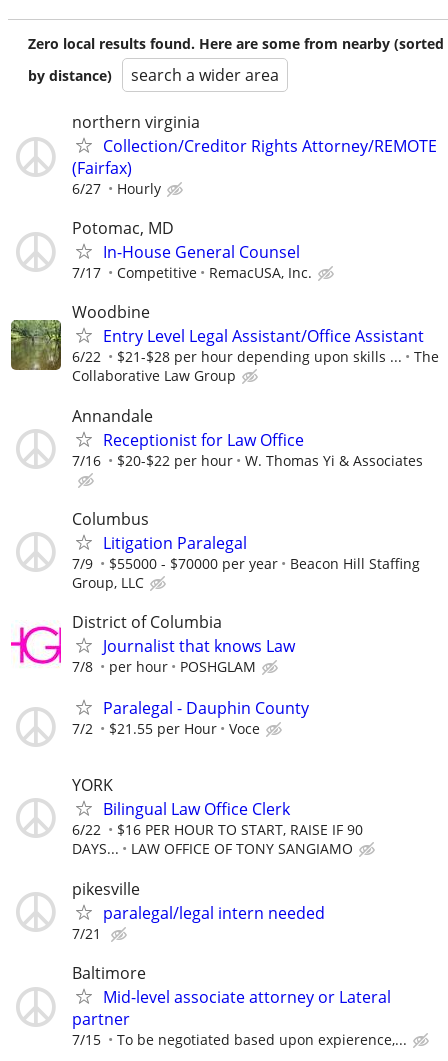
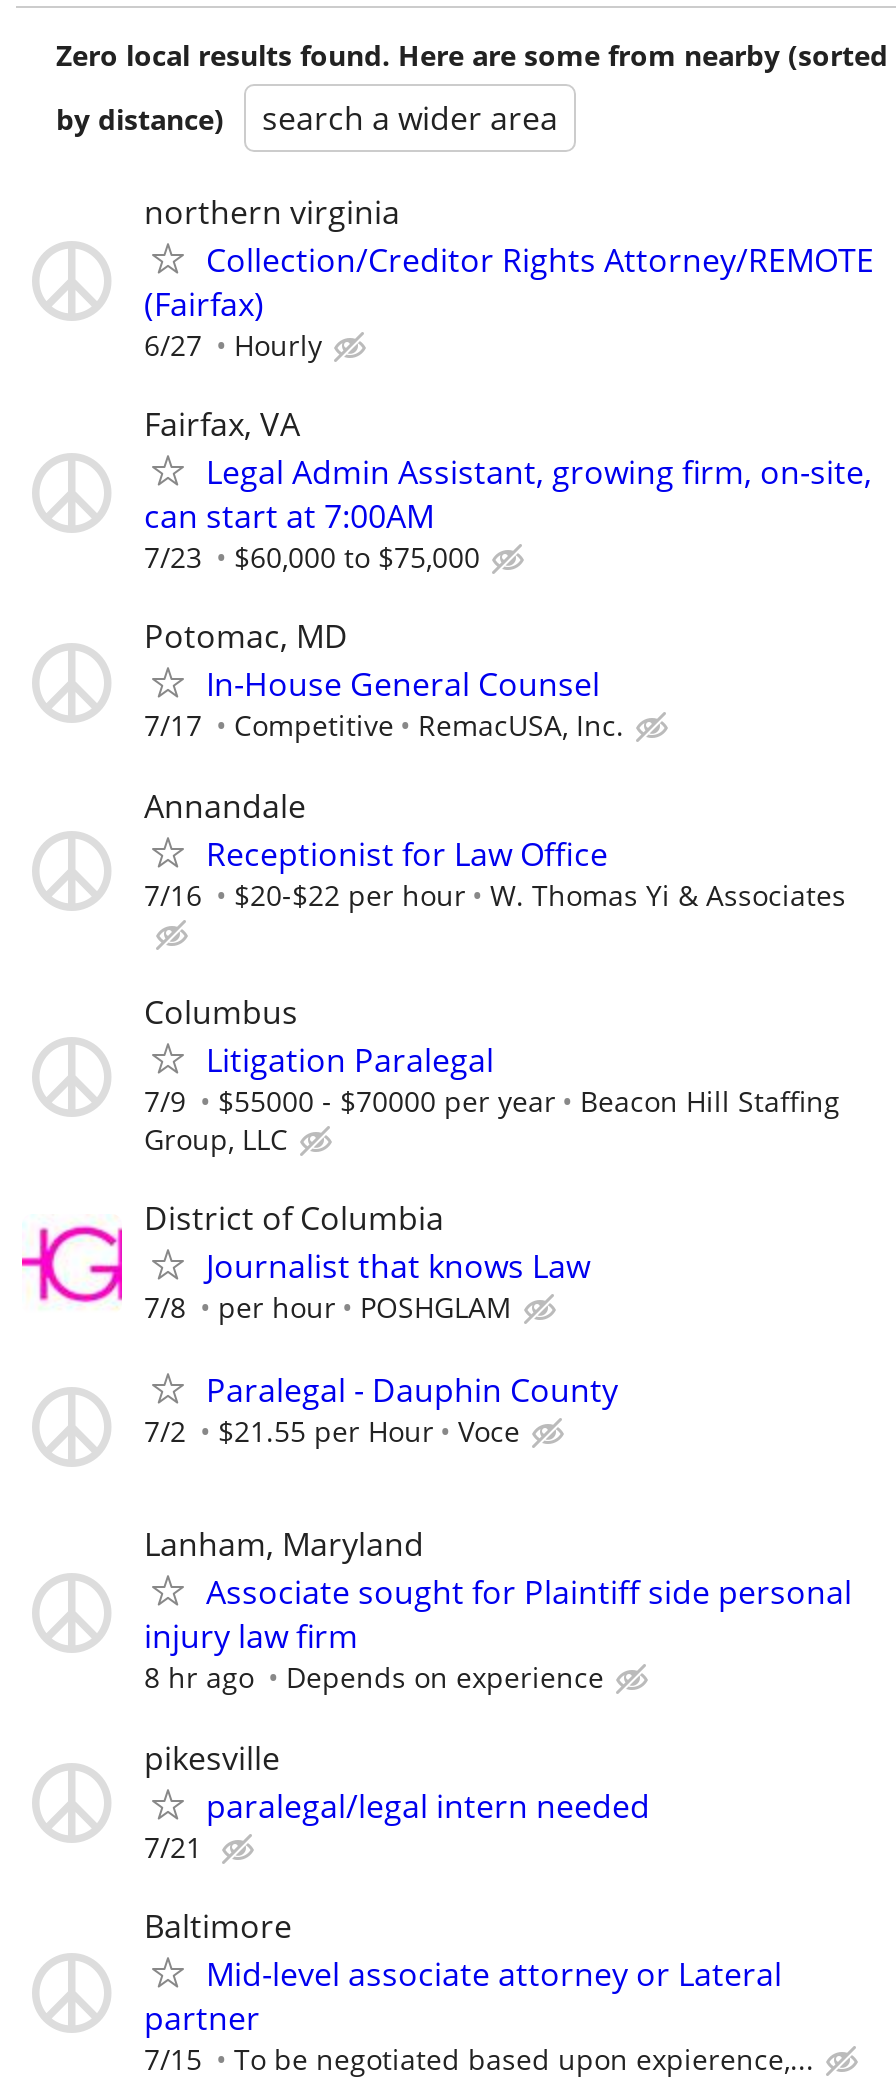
none -> [144,402,872,576] Fairfax, VA | Legal Admin Assistant, growing firm, on-site, | can start at 7:00AM | 7/23 | $60,000 to $75,000
moved [72,217,312,282] -> [144,615,624,745]: Potomac, MD | In-House General Counsel | 7/17 | Competitive | RemacUSA, Inc.
[10,301,439,385] [image] | Woodbine | Entry Level Legal Assistant/Office Assistant | 6/22 | $21-$28 per hour depending upon skills ... | The | Collaborative Law Group -> none
[72,774,363,858] YORK | Bilingual Law Office Clerk | 6/22 | $16 PER HOUR TO START, RAISE IF 90 | DAYS... | LAW OFFICE OF TONY SANGIAMO -> [144,1523,852,1697] Lanham, Maryland | Associate sought for Plaintiff side personal | injury law firm | 8 hr ago | Depends on experience

